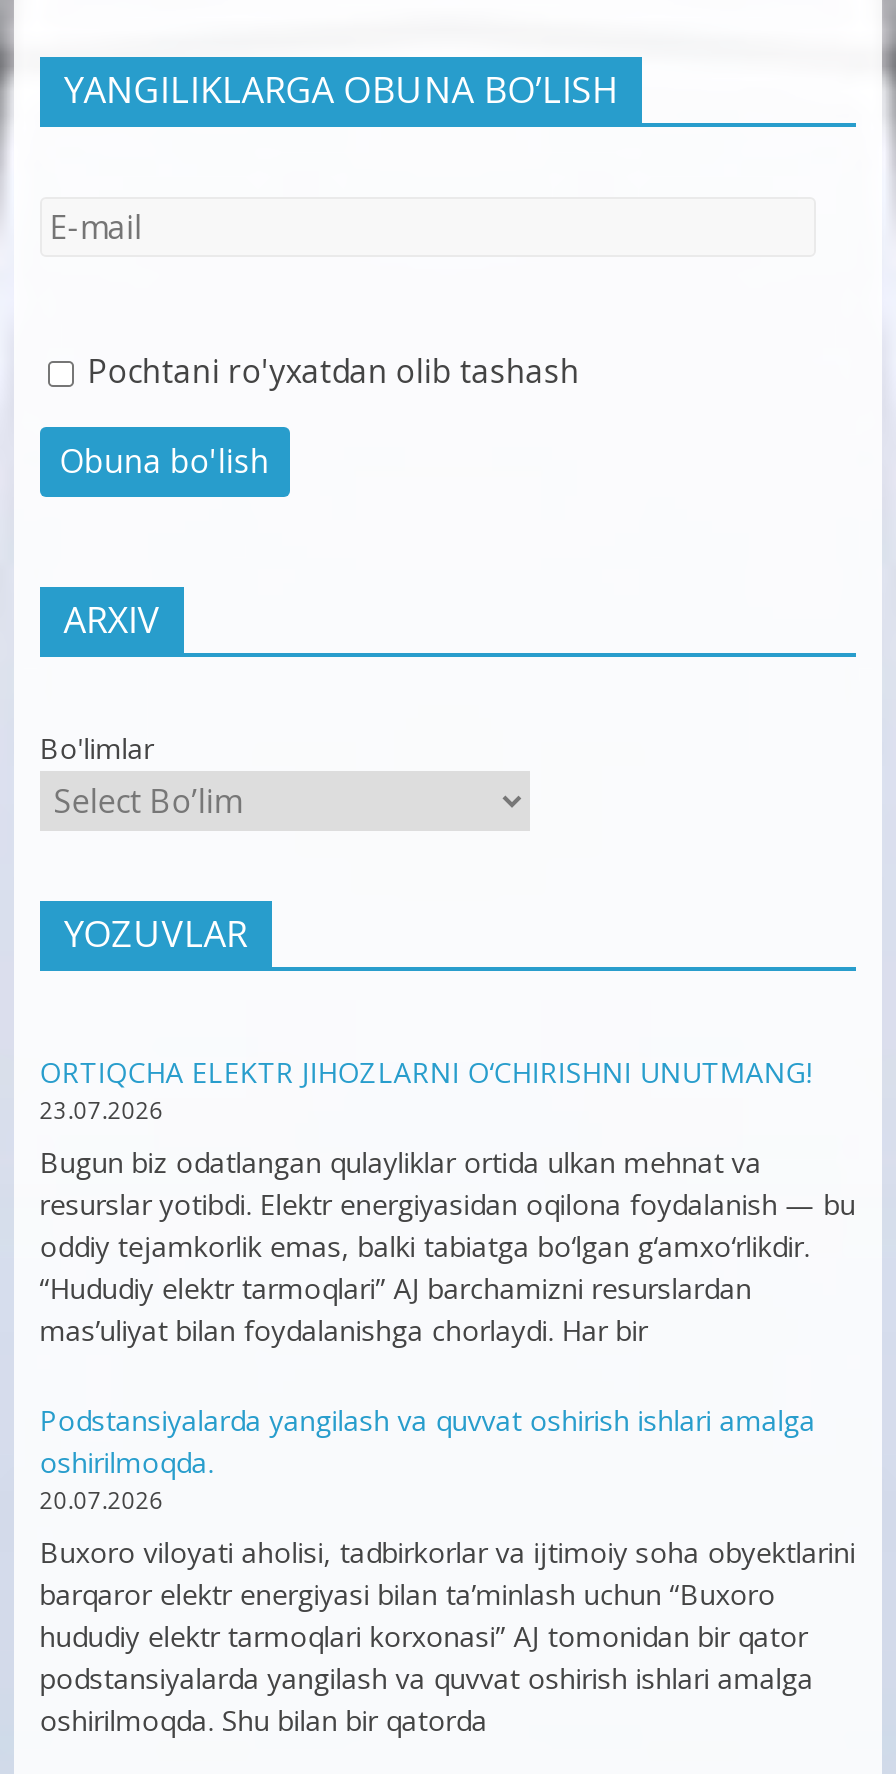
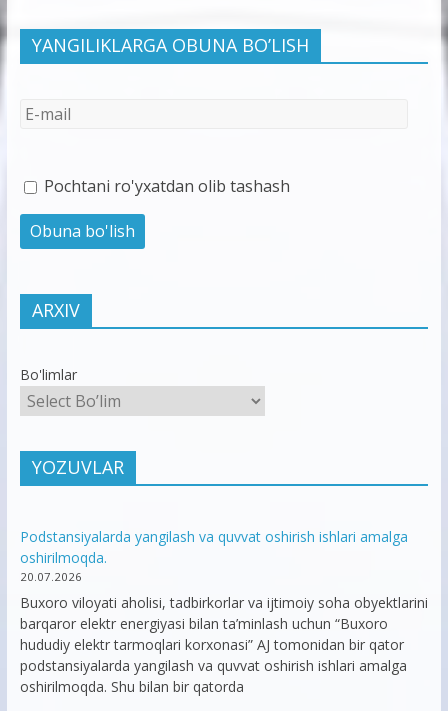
[40,1052,856,1348] ORTIQCHA ELEKTR JIHOZLARNI O‘CHIRISHNI UNUTMANG! | 23.07.2026 | Bugun biz odatlangan qulayliklar ortida ulkan mehnat va | resurslar yotibdi. Elektr energiyasidan oqilona foydalanish — bu | oddiy tejamkorlik emas, balki tabiatga bo‘lgan g‘amxo‘rlikdir. | “Hududiy elektr tarmoqlari” AJ barchamizni resurslardan | mas’uliyat bilan foydalanishga chorlaydi. Har bir -> none

